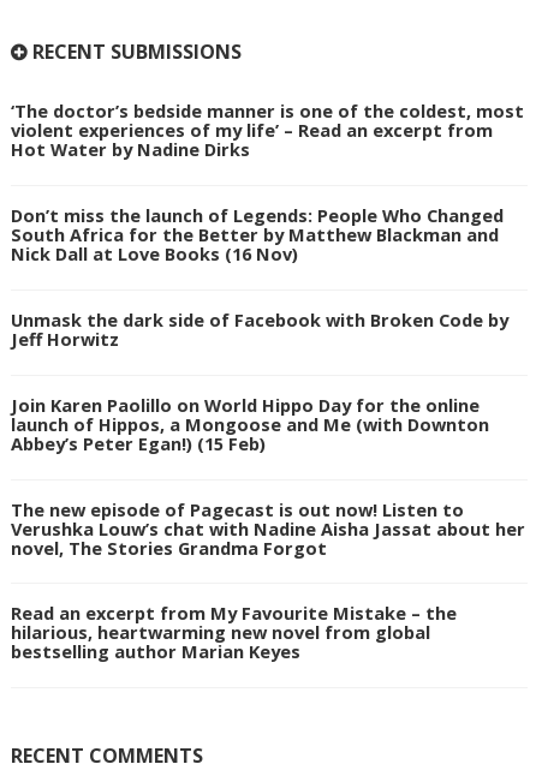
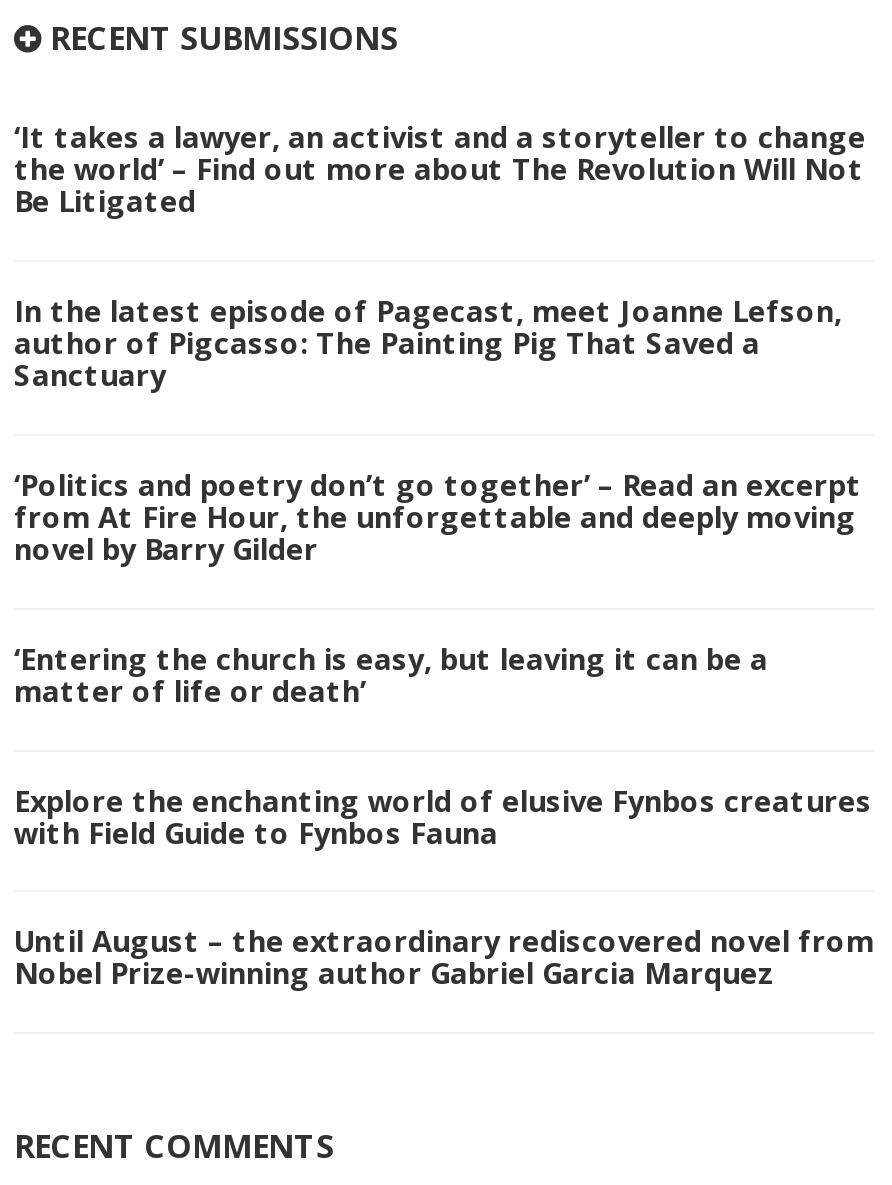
[11,99,524,161] ‘The doctor’s bedside manner is one of the coldest, most | violent experiences of my life’ – Read an excerpt from | Hot Water by Nadine Dirks -> [14,117,866,221] ‘It takes a lawyer, an activist and a storyteller to change | the world’ – Find out more about The Revolution Will Not | Be Litigated
[11,203,504,266] Don’t miss the launch of Legends: People Who Changed | South Africa for the Better by Matthew Blackman and | Nick Dall at Love Books (16 Nov) -> [14,290,842,394] In the latest episode of Pagecast, meet Joanne Lefson, | author of Pigcasso: The Painting Pig That Saved a | Sanctuary
[11,308,508,351] Unmask the dark side of Facebook with Broken Code by | Jeff Horwitz -> [14,464,862,568] ‘Politics and poetry don’t go together’ – Read an excerpt | from At Fire Hour, the unforgettable and deeply moving | novel by Barry Gilder
[11,393,489,455] Join Karen Paolillo on World Hippo Day for the online | launch of Hippos, a Mongoose and Me (with Downton | Abbey’s Peter Egan!) (15 Feb) -> [14,638,768,710] ‘Entering the church is easy, but leaving it can be a | matter of life or death’
[11,497,525,559] The new episode of Pagecast is out now! Listen to | Verushka Louw’s chat with Nadine Aisha Jassat about her | novel, The Stories Grandma Forgot -> [14,779,872,851] Explore the enchanting world of elusive Fynbos creatures | with Field Guide to Fynbos Fauna
[11,601,457,664] Read an excerpt from My Favourite Mistake – the | hilarious, heartwarming new novel from global | bestselling author Marian Keyes -> [14,921,874,993] Until August – the extraordinary rediscovered novel from | Nobel Prize-winning author Gabriel Garcia Marquez

